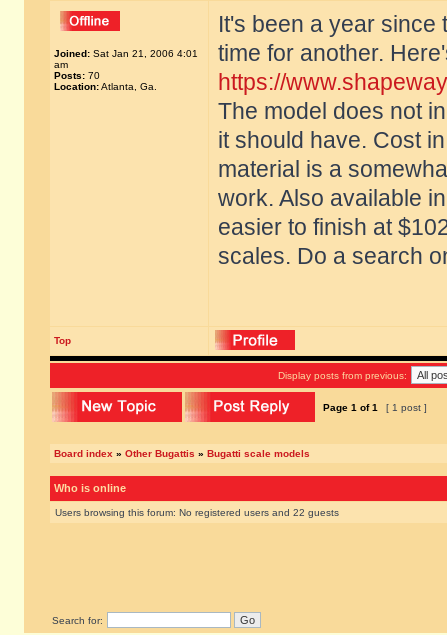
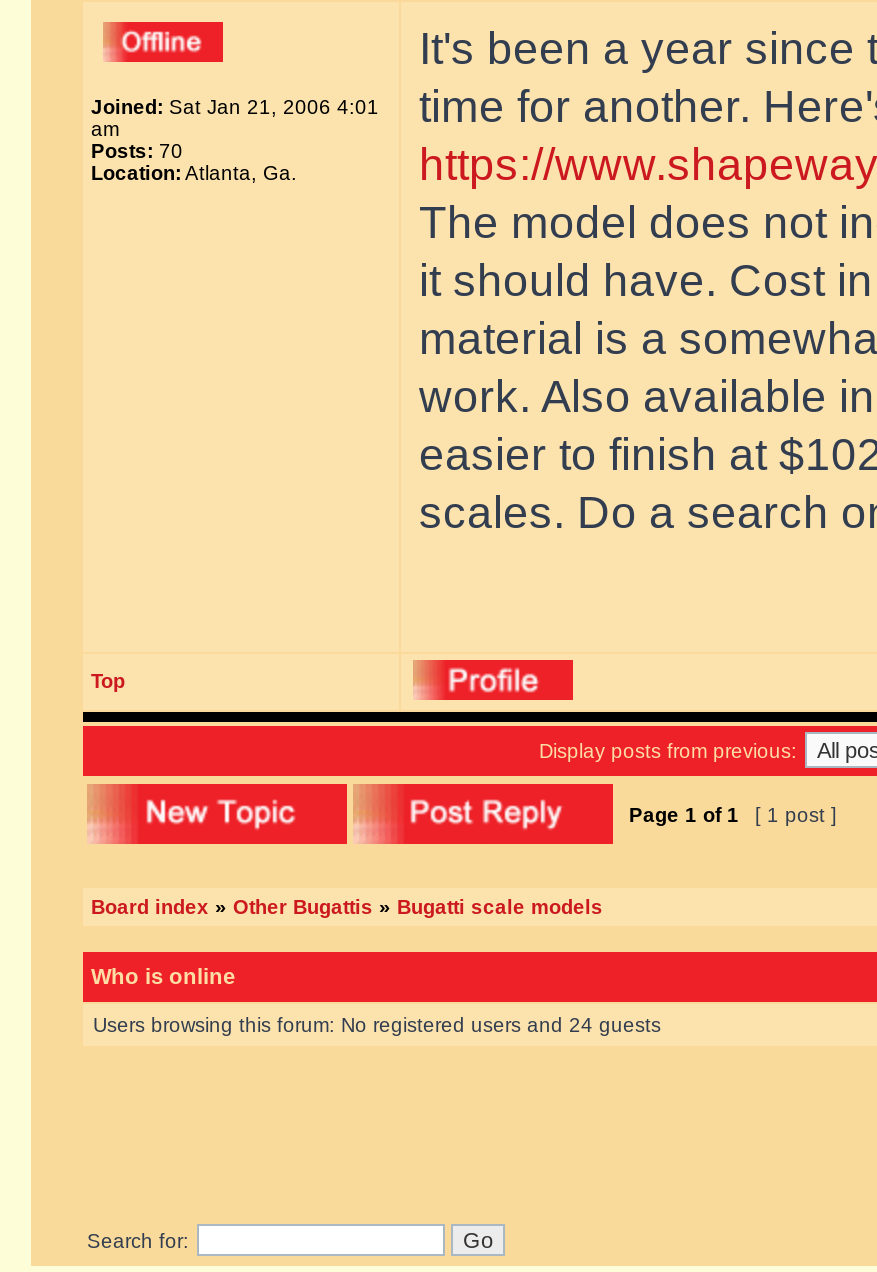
[55,507,339,518] Users browsing this forum: No registered users and 22 guests -> [93,1014,661,1036] Users browsing this forum: No registered users and 24 guests

